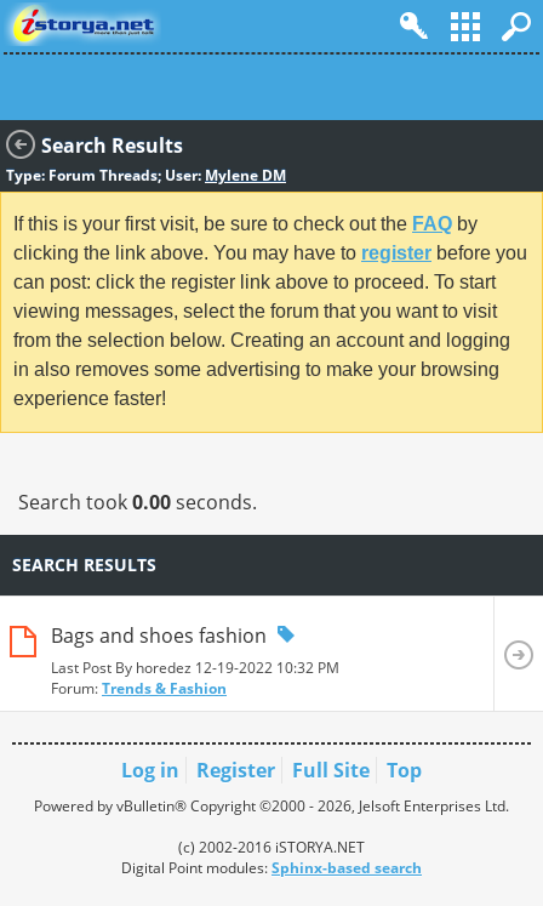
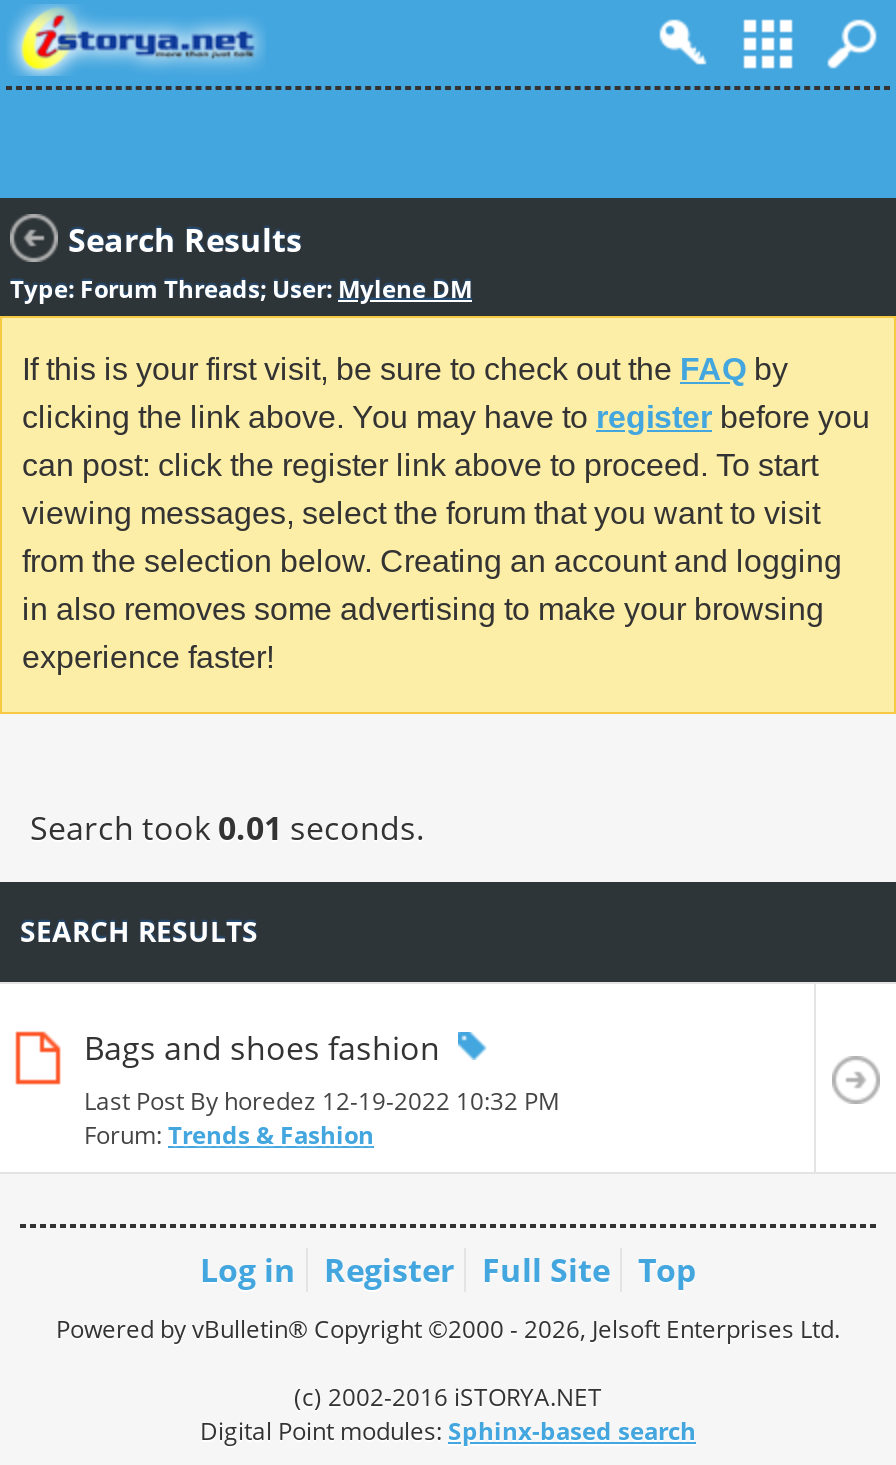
[18,489,257,515] Search took 0.00 seconds. -> [30,806,424,850] Search took 0.01 seconds.

